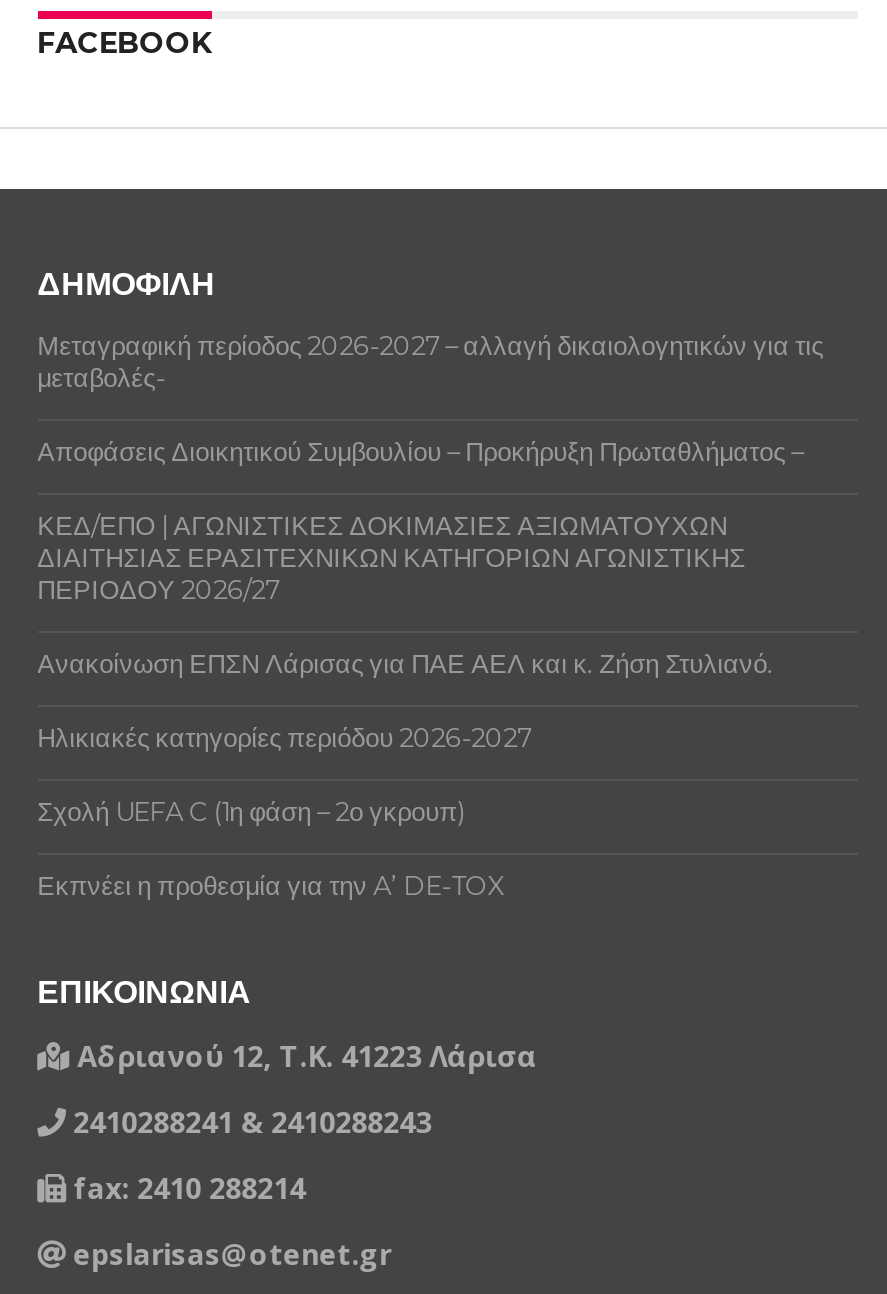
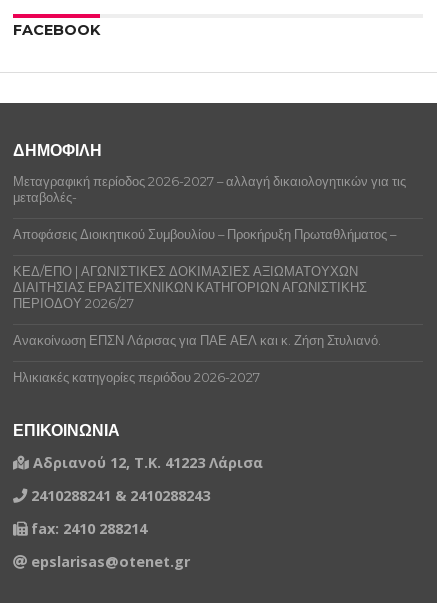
[37,797,503,901] Σχολή UEFA C (1η φάση – 2ο γκρουπ) | Εκπνέει η προθεσμία για την A’ DE-TOX -> none

